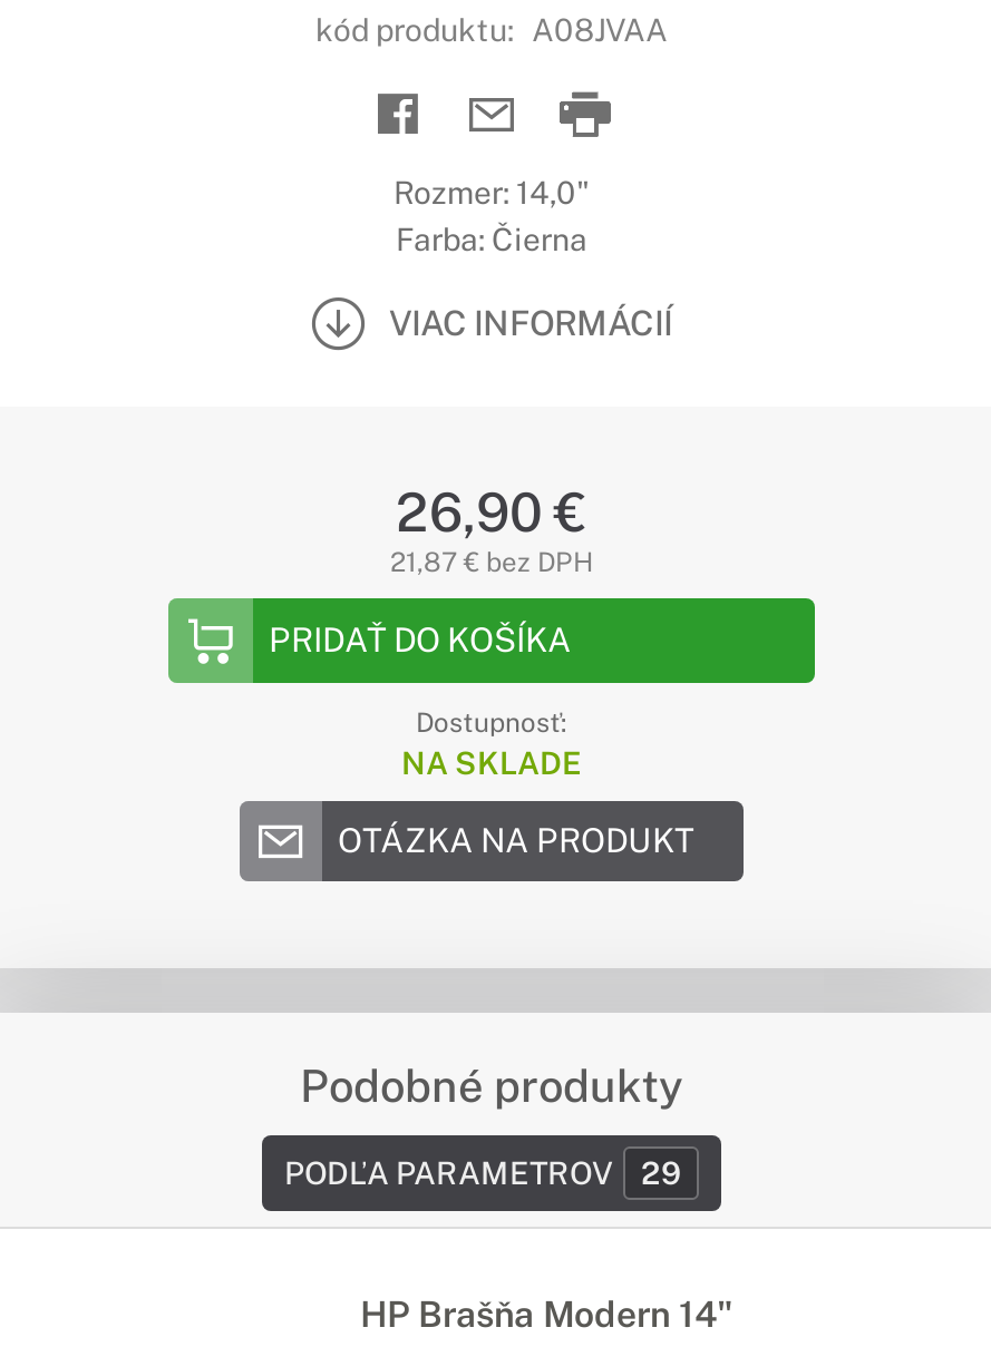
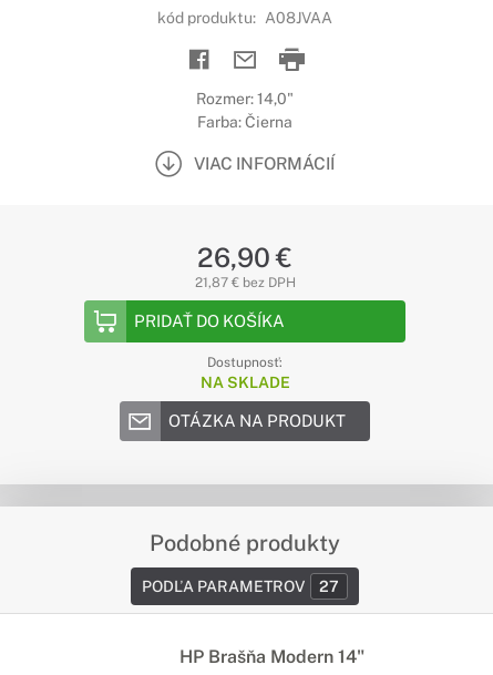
[284,1155,681,1191] PODĽA PARAMETROV 29 -> [142,577,339,595] PODĽA PARAMETROV 27

